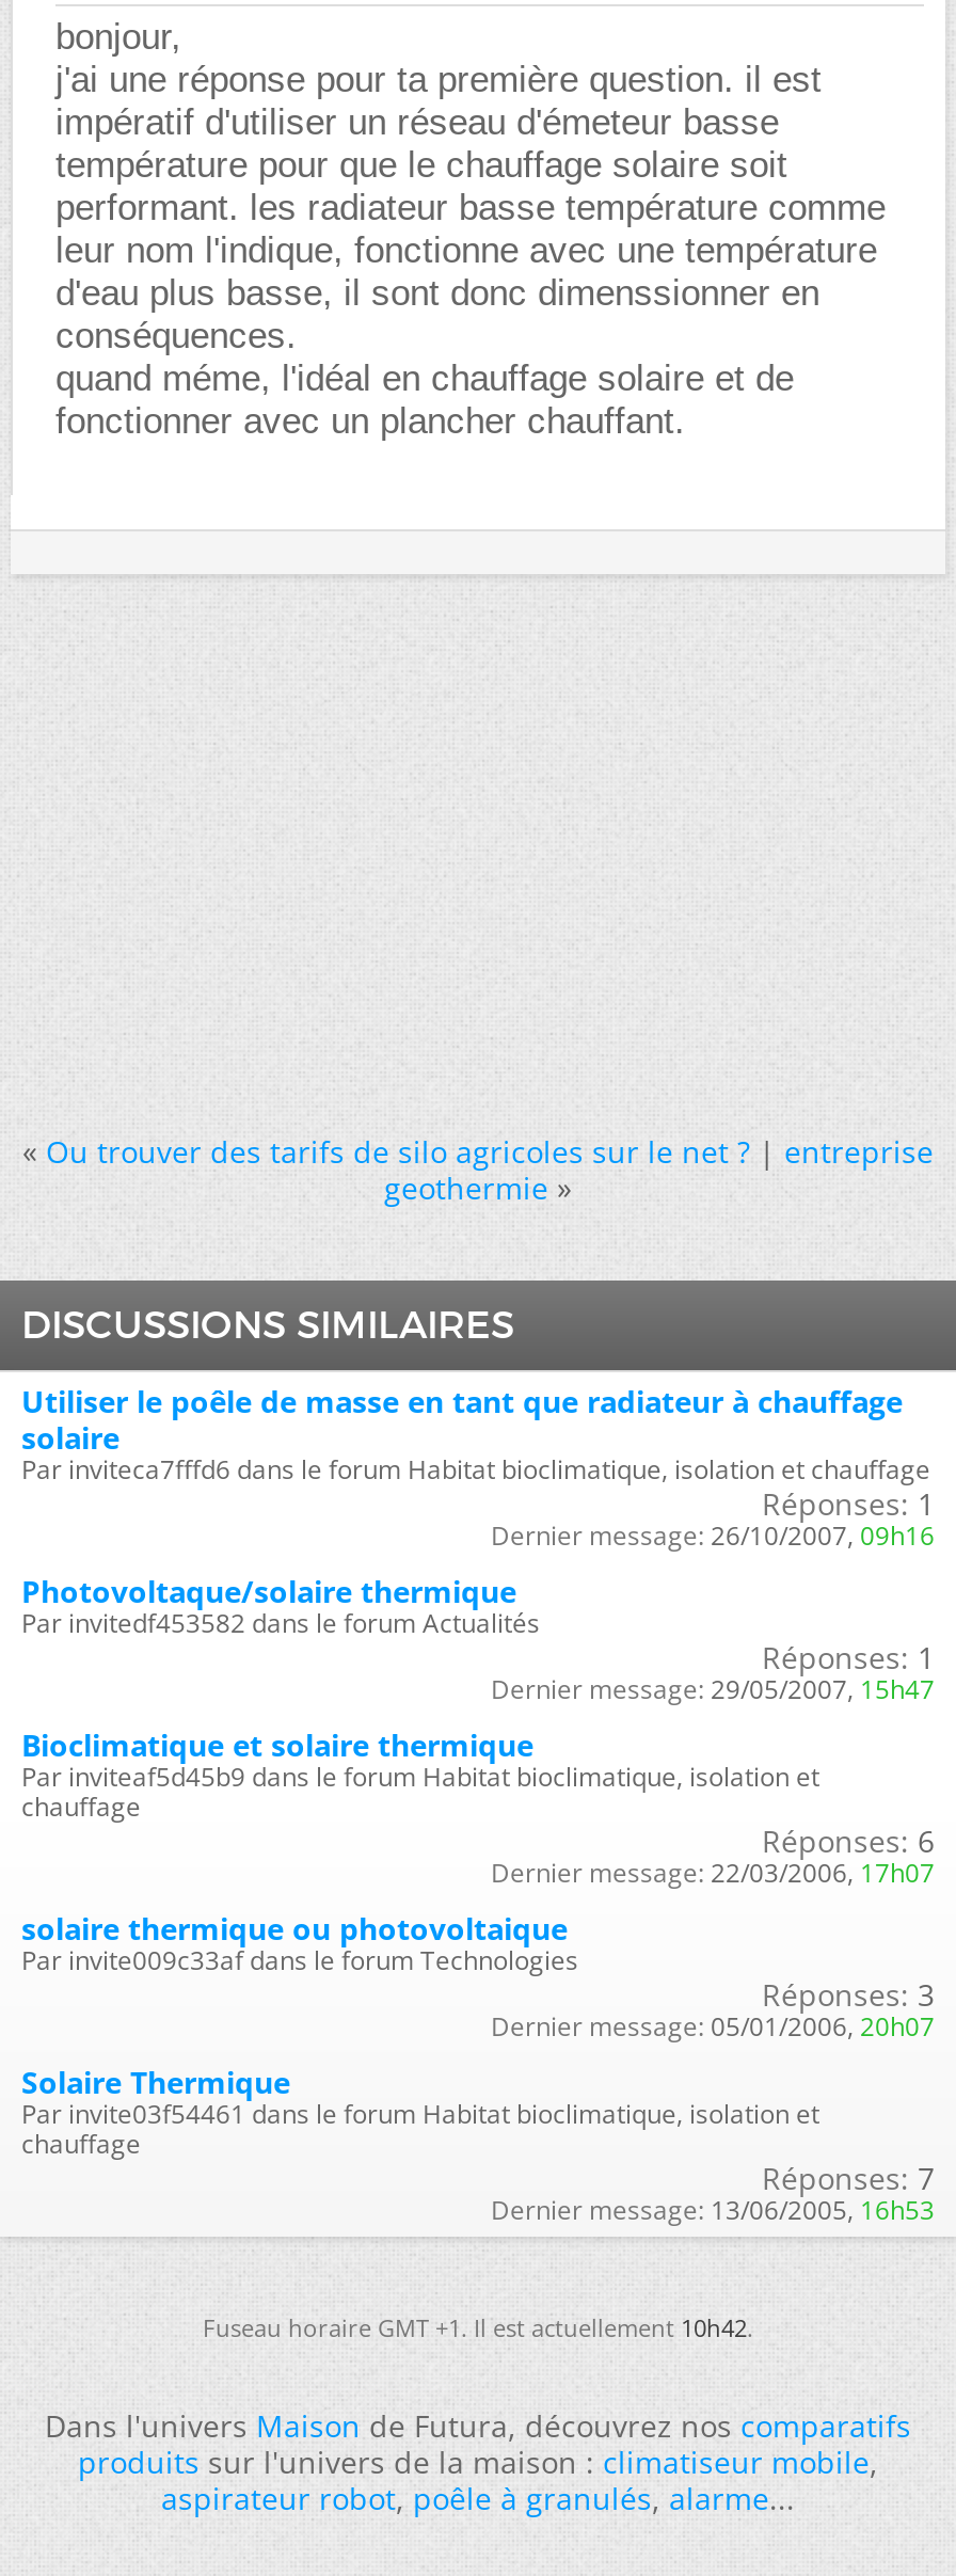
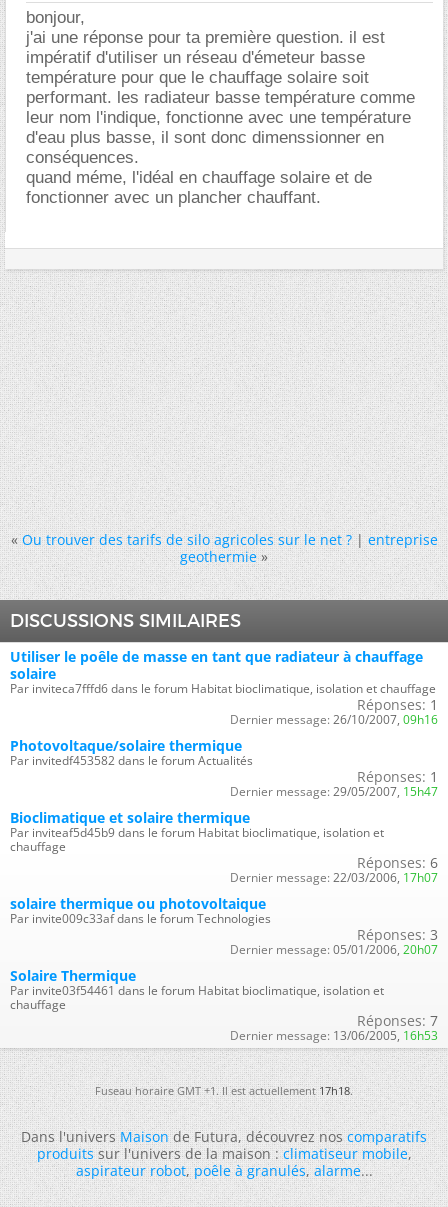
[203,2311,753,2343] Fuseau horaire GMT +1. Il est actuellement 10h42. -> [95,1083,353,1098] Fuseau horaire GMT +1. Il est actuellement 17h18.

